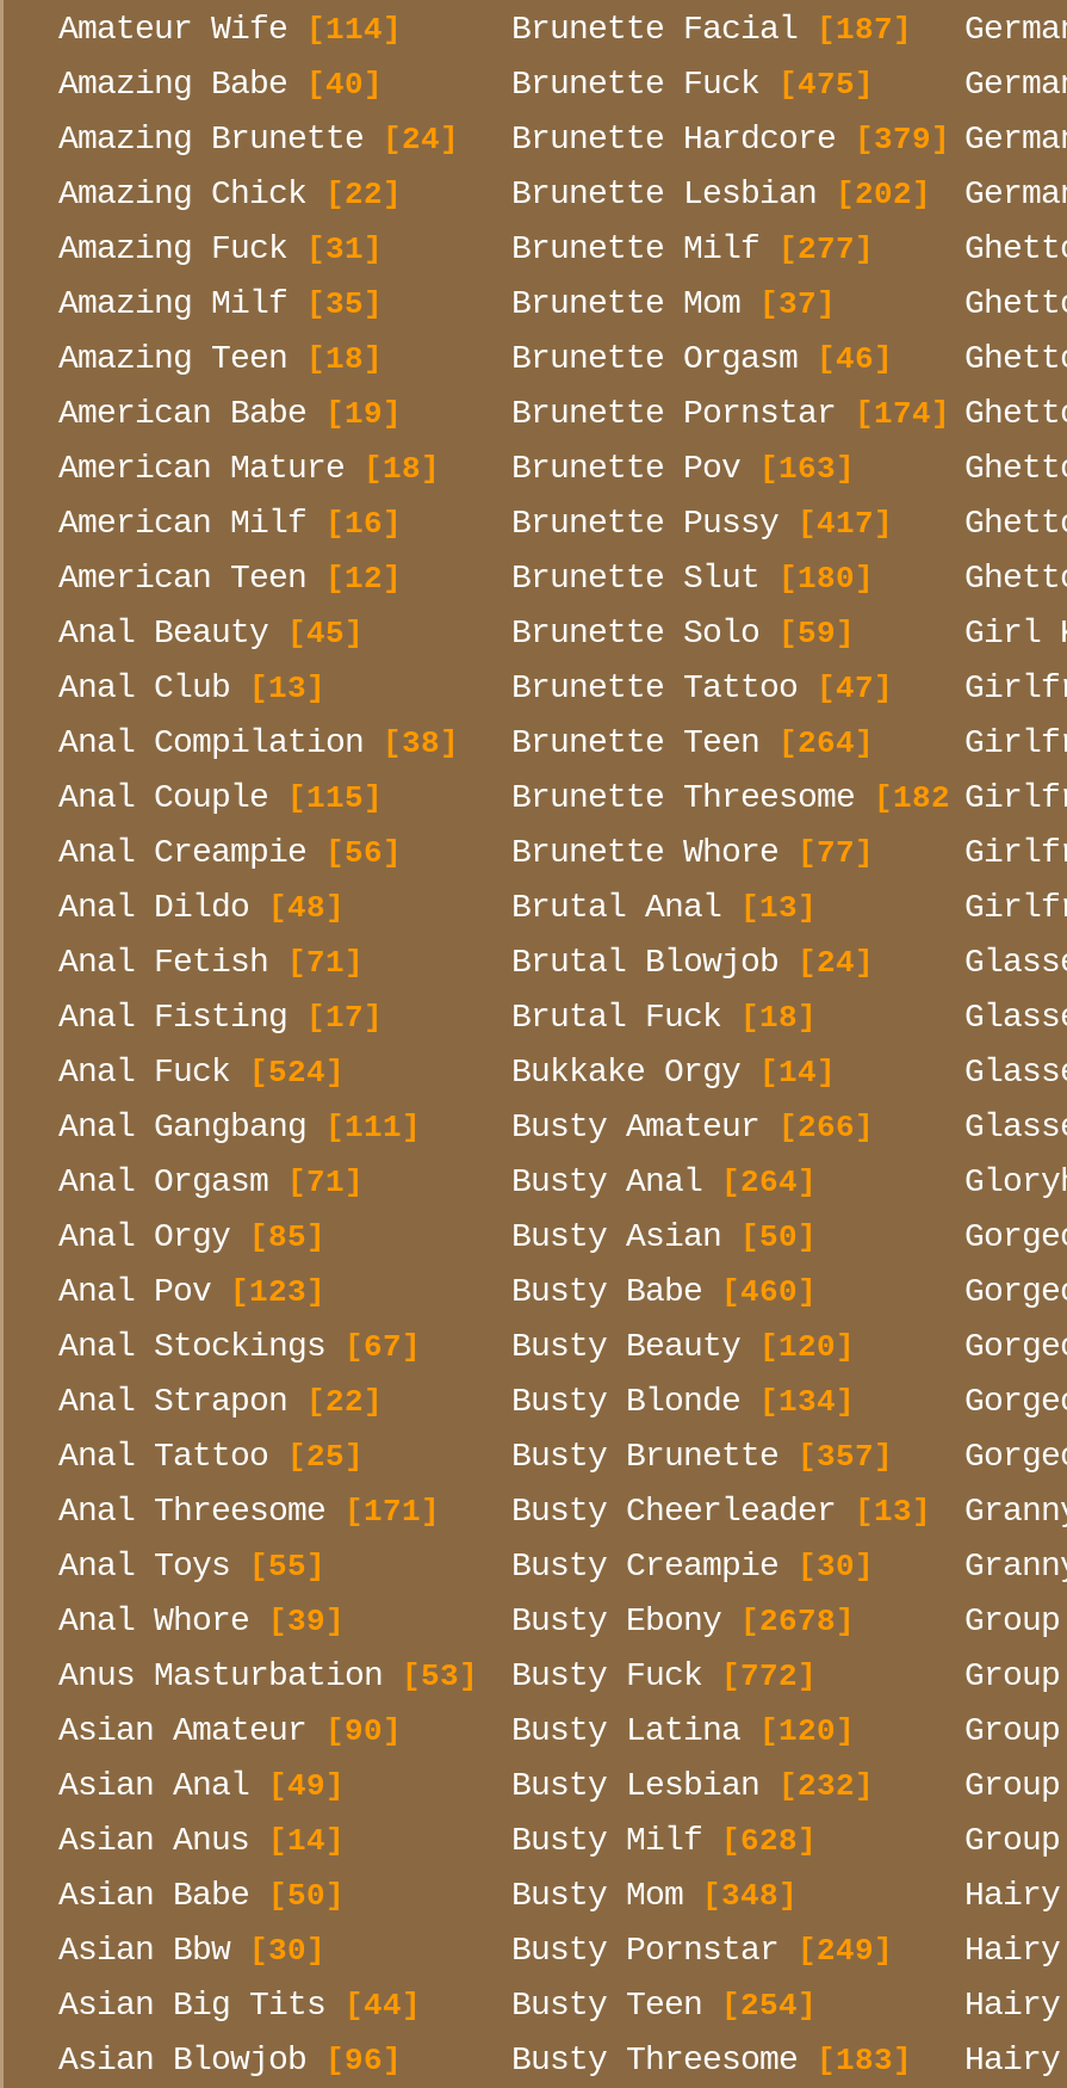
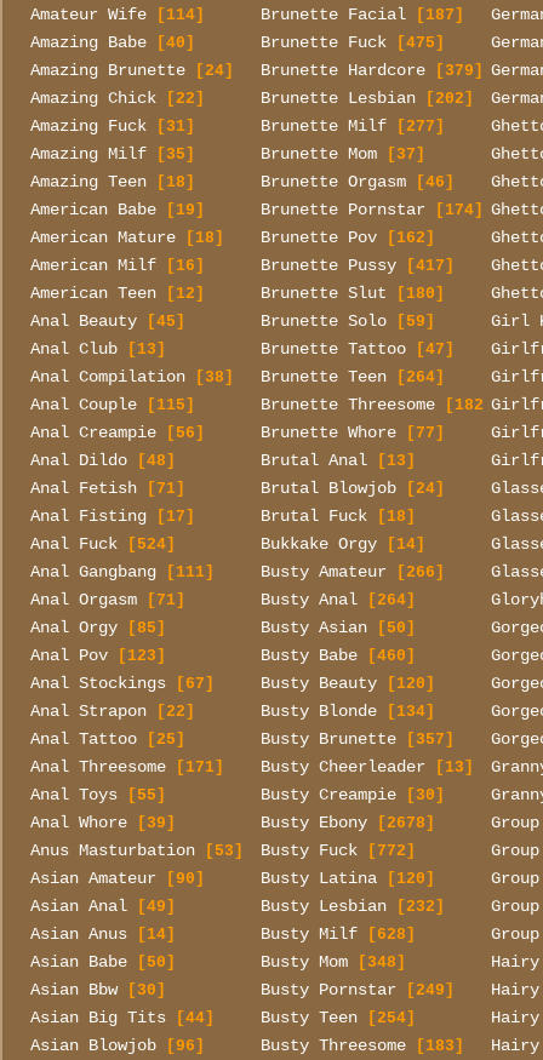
[58,449,855,487] American Mature [18] Brunette Pov [163] -> [30,228,435,247] American Mature [18] Brunette Pov [162]

